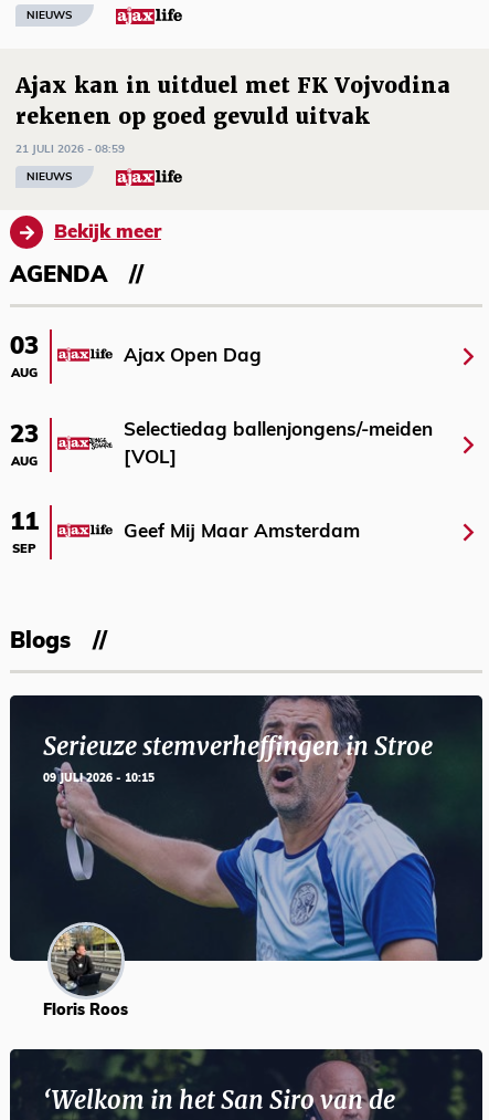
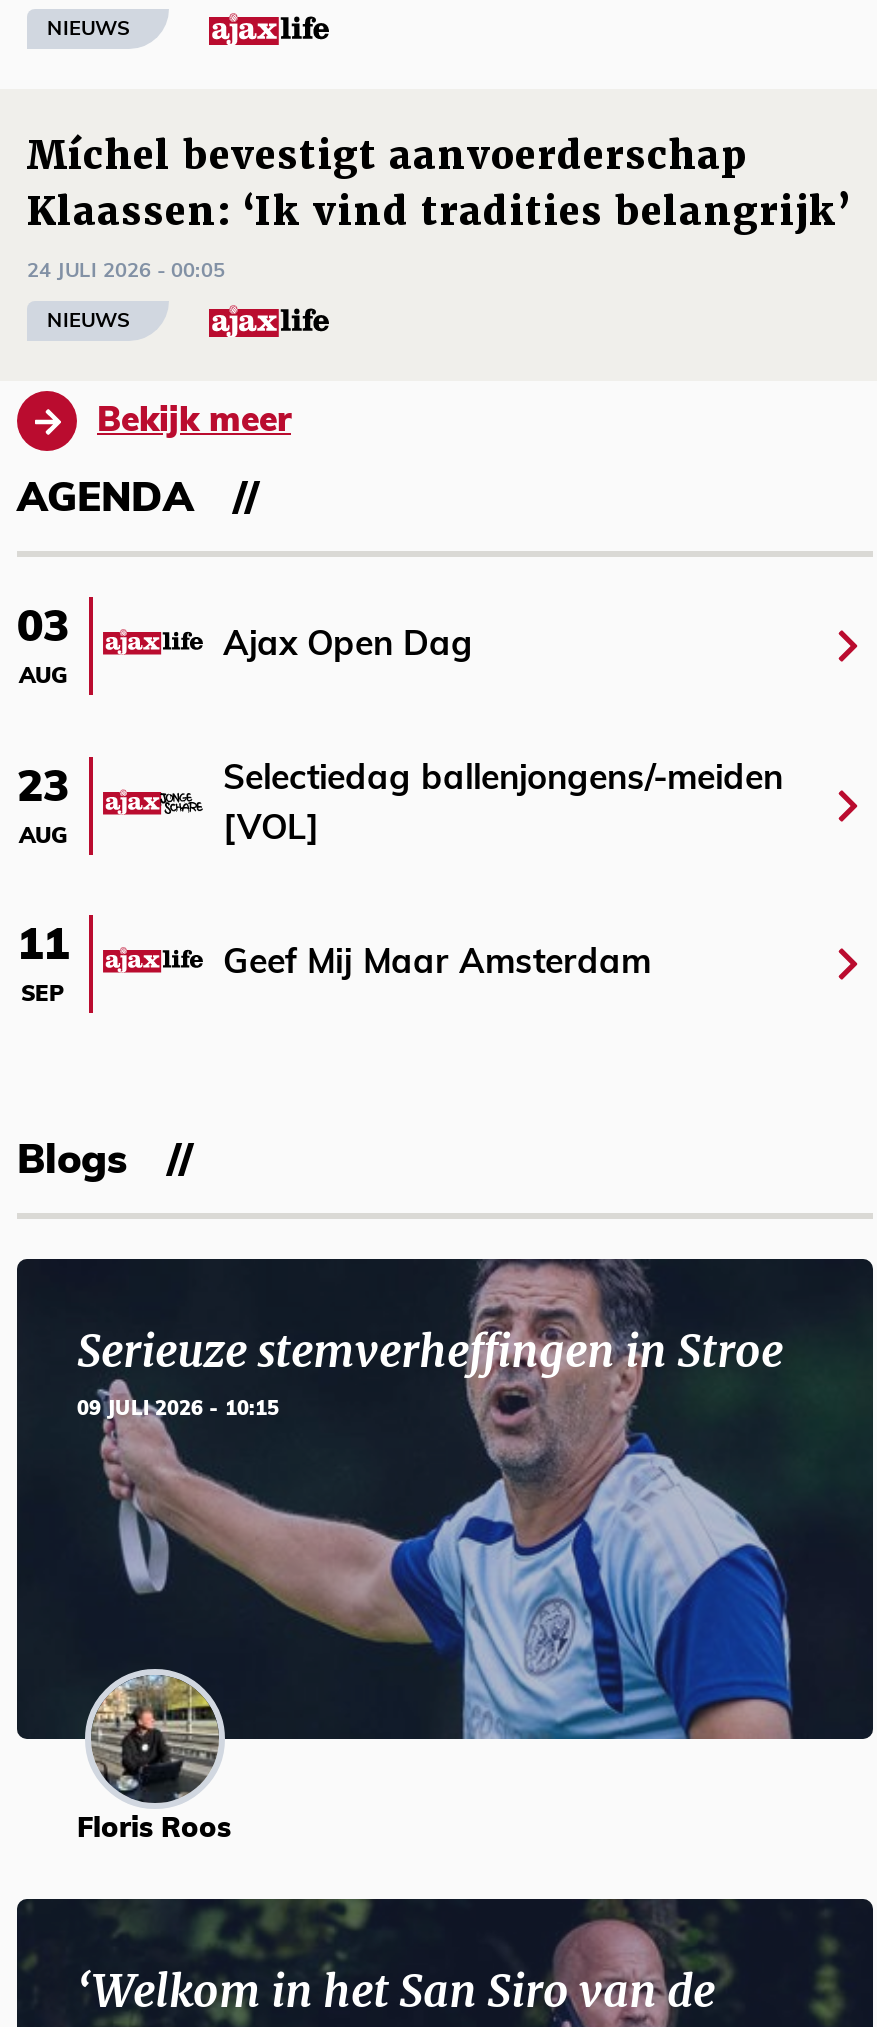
[15,72,450,131] Ajax kan in uitduel met FK Vojvodina | rekenen op goed gevuld uitvak -> [27,131,851,237] Míchel bevestigt aanvoerderschap | Klaassen: ‘Ik vind tradities belangrijk’
[15,143,125,155] 21 JULI 2026 - 08:59 -> [27,260,225,282] 24 JULI 2026 - 00:05

